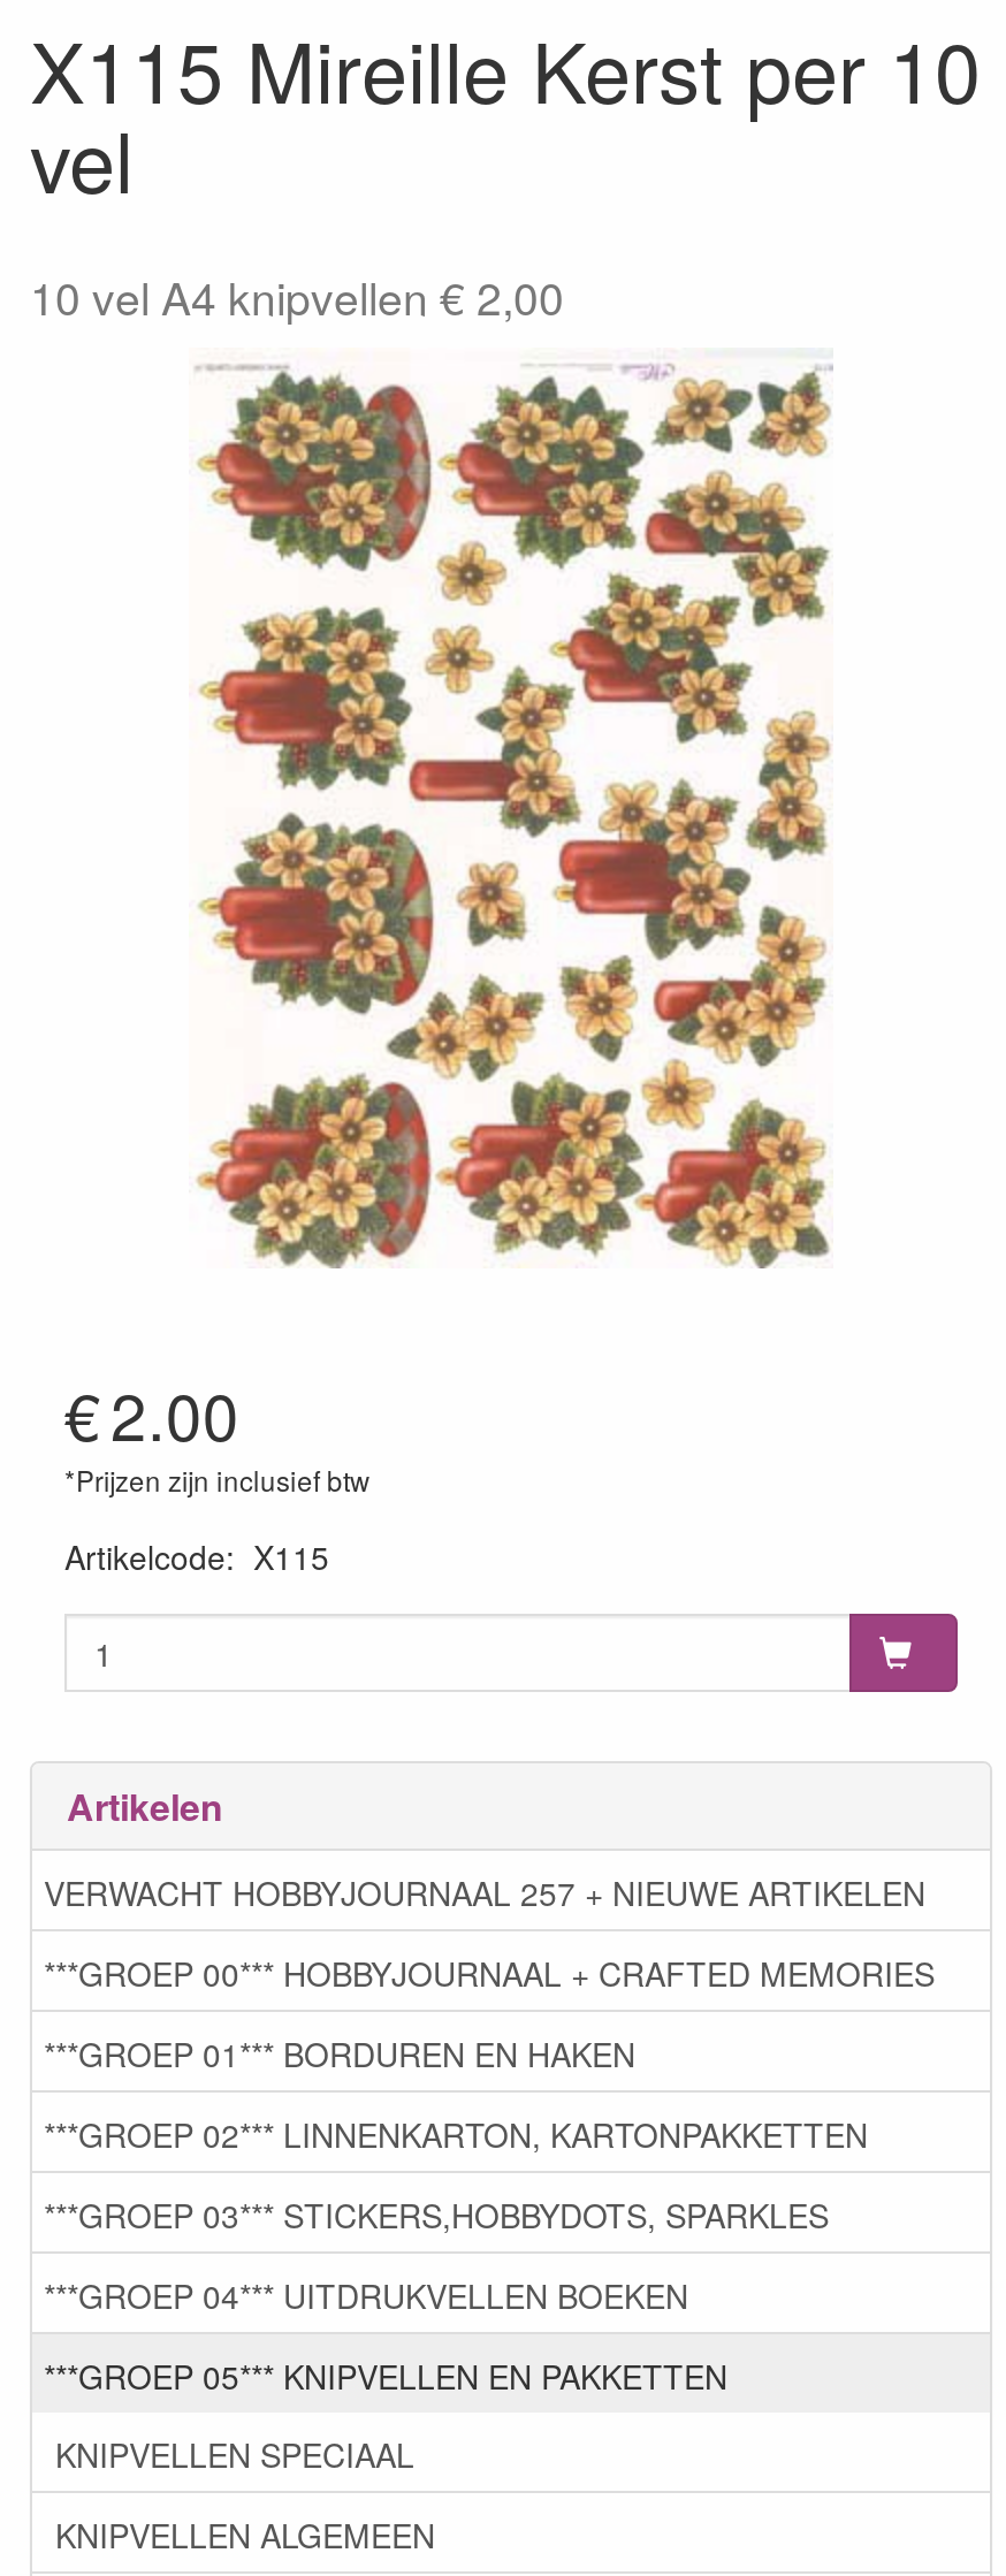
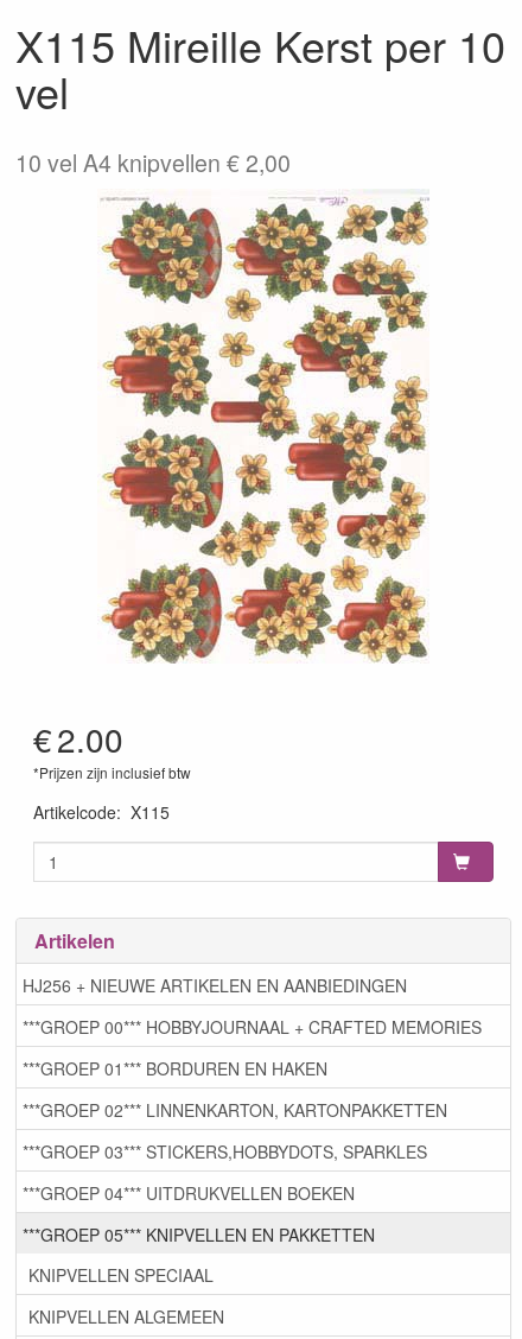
[44,1868,925,1914] VERWACHT HOBBYJOURNAAL 257 + NIEUWE ARTIKELEN -> [23,973,407,997] HJ256 + NIEUWE ARTIKELEN EN AANBIEDINGEN

